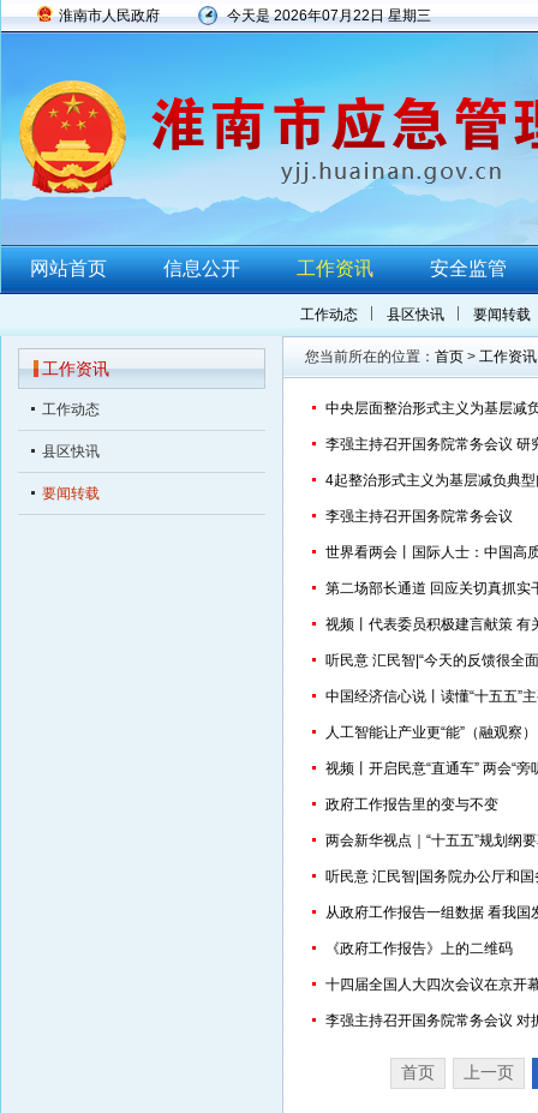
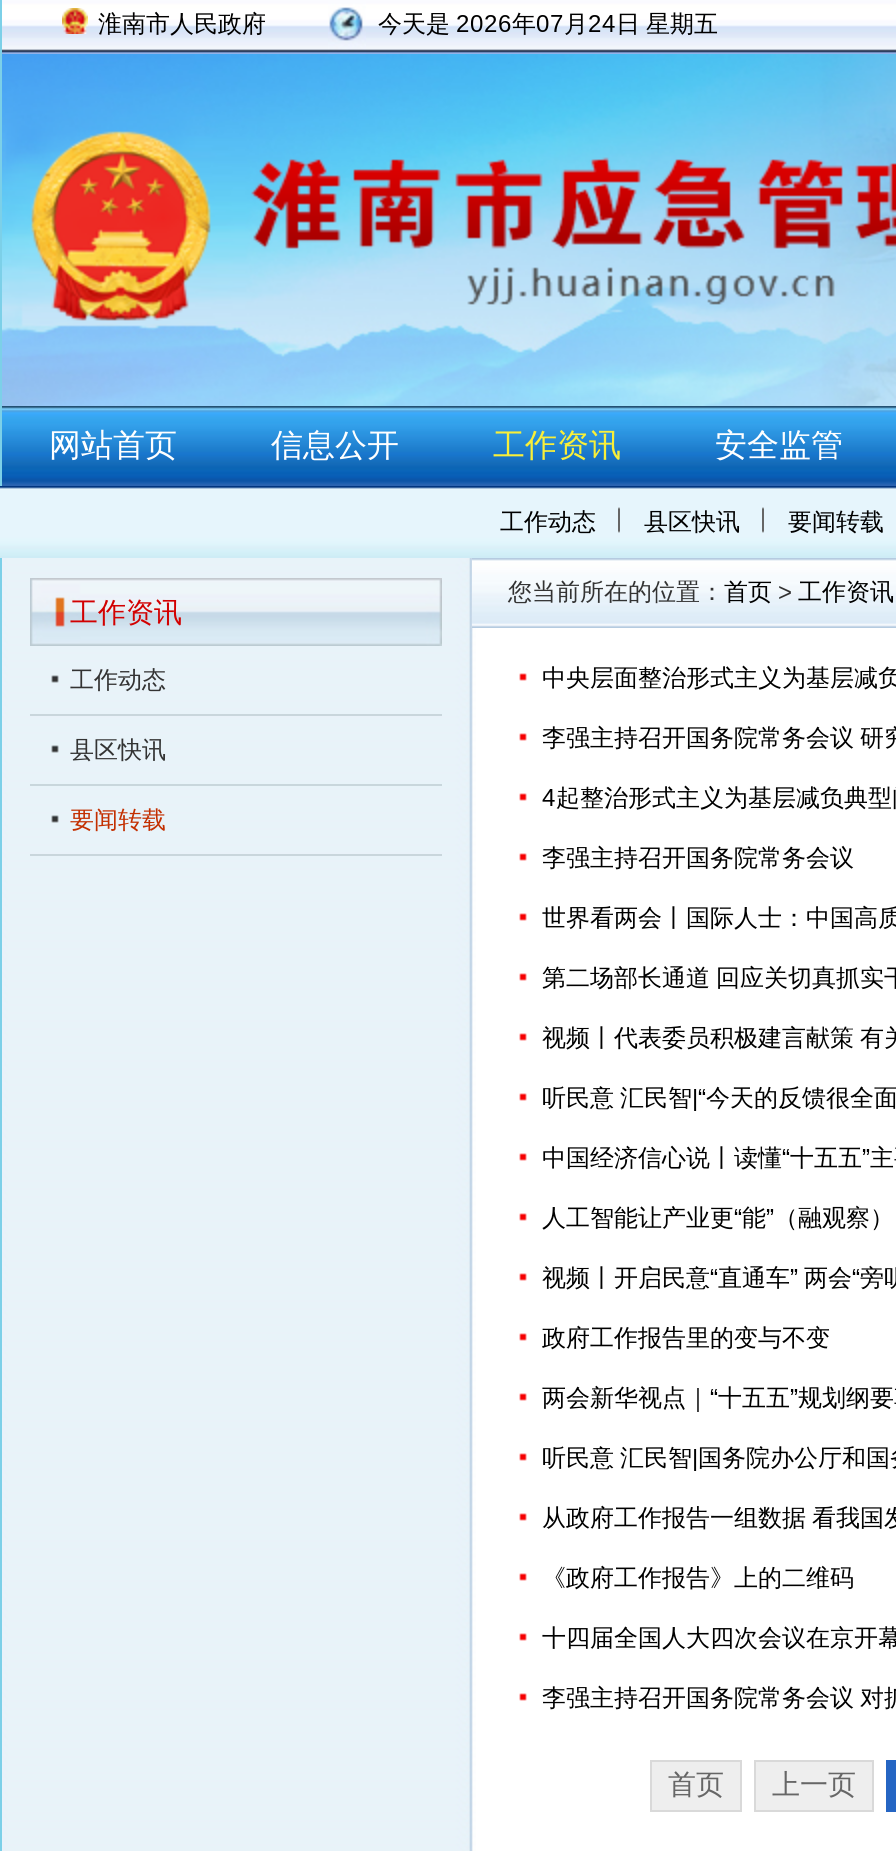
[227,7,431,24] 今天是 2026年07月22日 星期三 -> [378,10,718,38] 今天是 2026年07月24日 星期五

